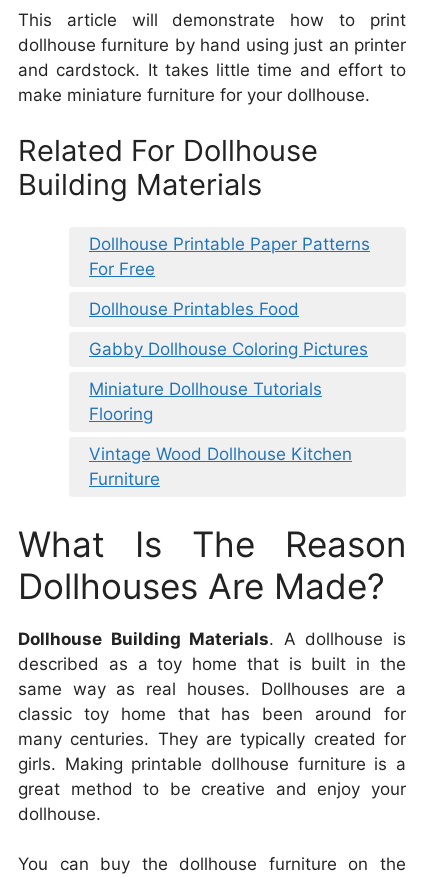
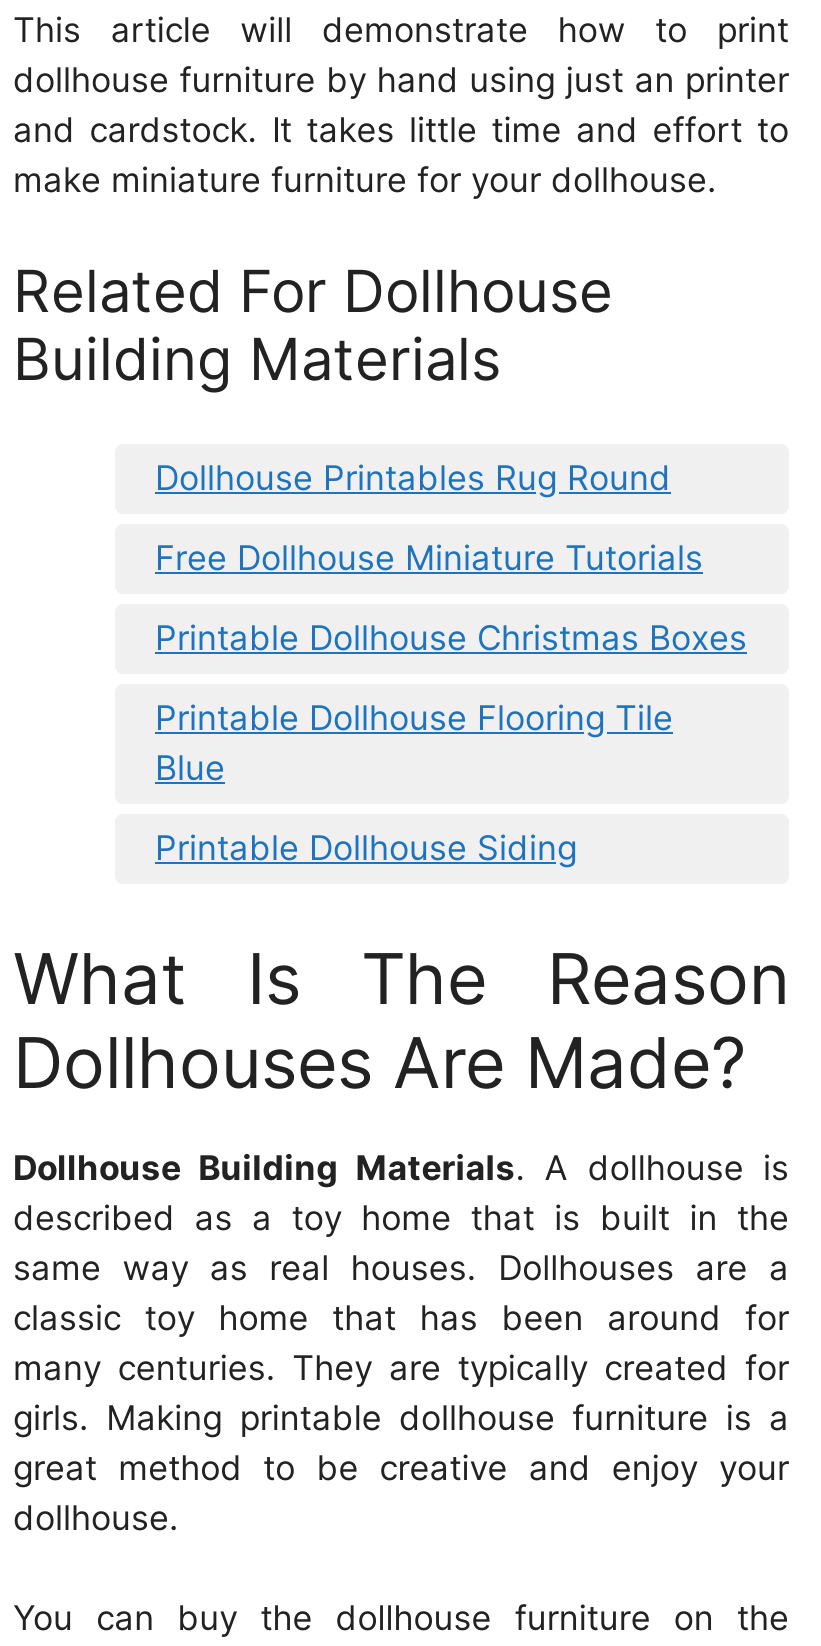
[89,234,370,279] Dollhouse Printable Paper Patterns | For Free -> [155,458,671,498] Dollhouse Printables Rug Round
[89,299,299,319] Dollhouse Printables Food -> [155,538,703,578] Free Dollhouse Miniature Tutorials
[89,339,368,359] Gabby Dollhouse Coloring Pictures -> [155,618,747,658] Printable Dollhouse Christmas Boxes
[89,379,322,424] Miniature Dollhouse Tutorials | Flooring -> [155,698,673,788] Printable Dollhouse Flooring Tile | Blue
[89,444,352,489] Vintage Wood Dollhouse Kitchen | Furniture -> [155,828,577,868] Printable Dollhouse Siding

